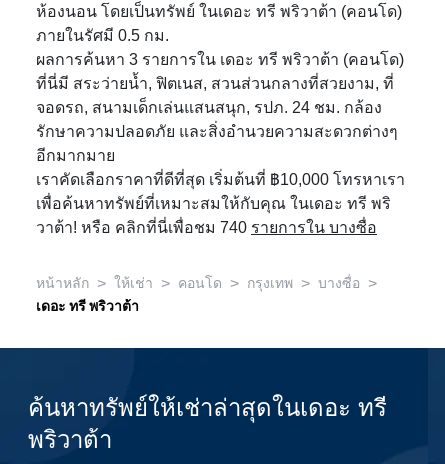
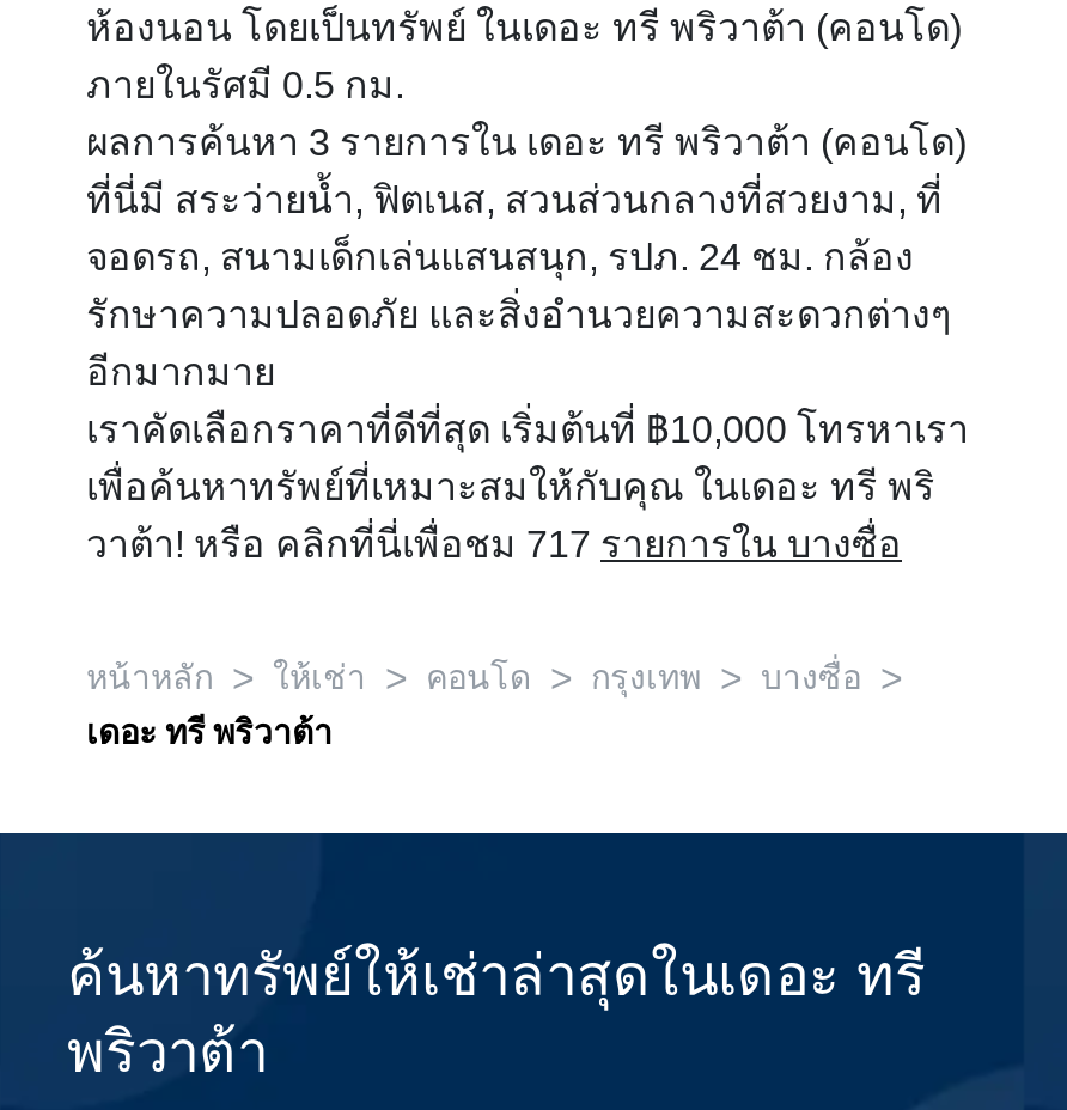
[36,218,377,238] วาต้า! หรือ คลิกที่นี่เพื่อชม 740รายการใน บางซื่อ -> [86,522,902,569] วาต้า! หรือ คลิกที่นี่เพื่อชม 717รายการใน บางซื่อ

